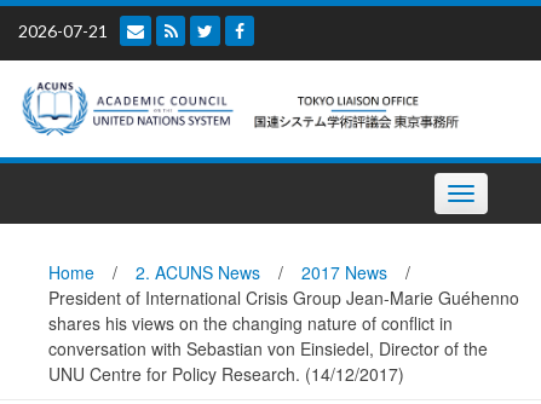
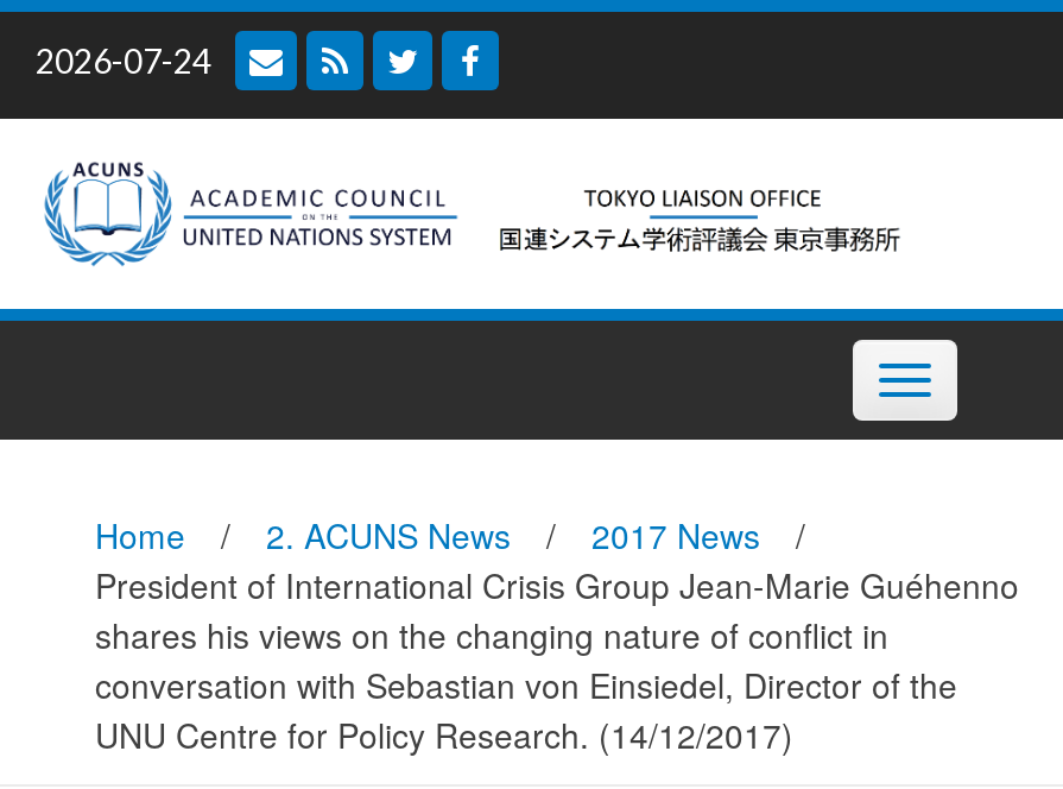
[18,21,108,41] 2026-07-21 -> [36,40,211,81] 2026-07-24

